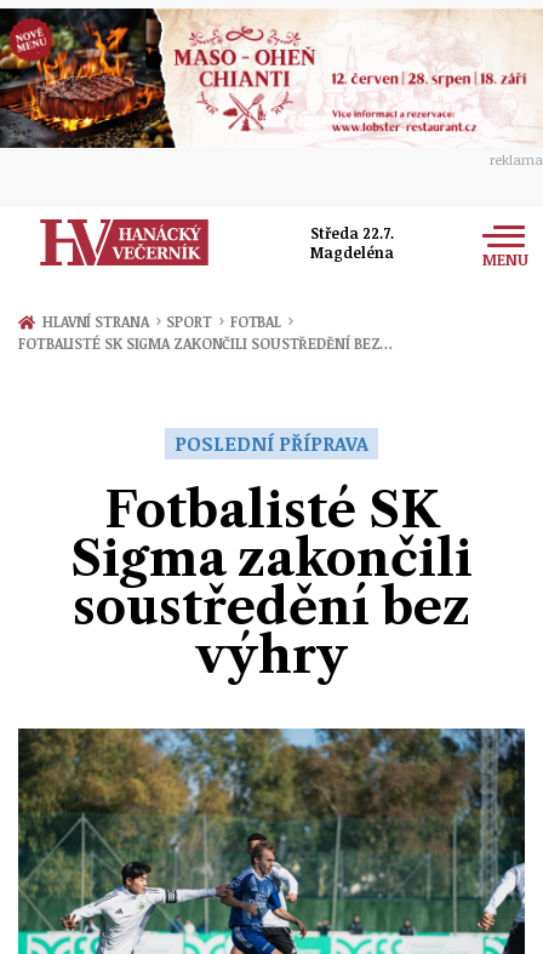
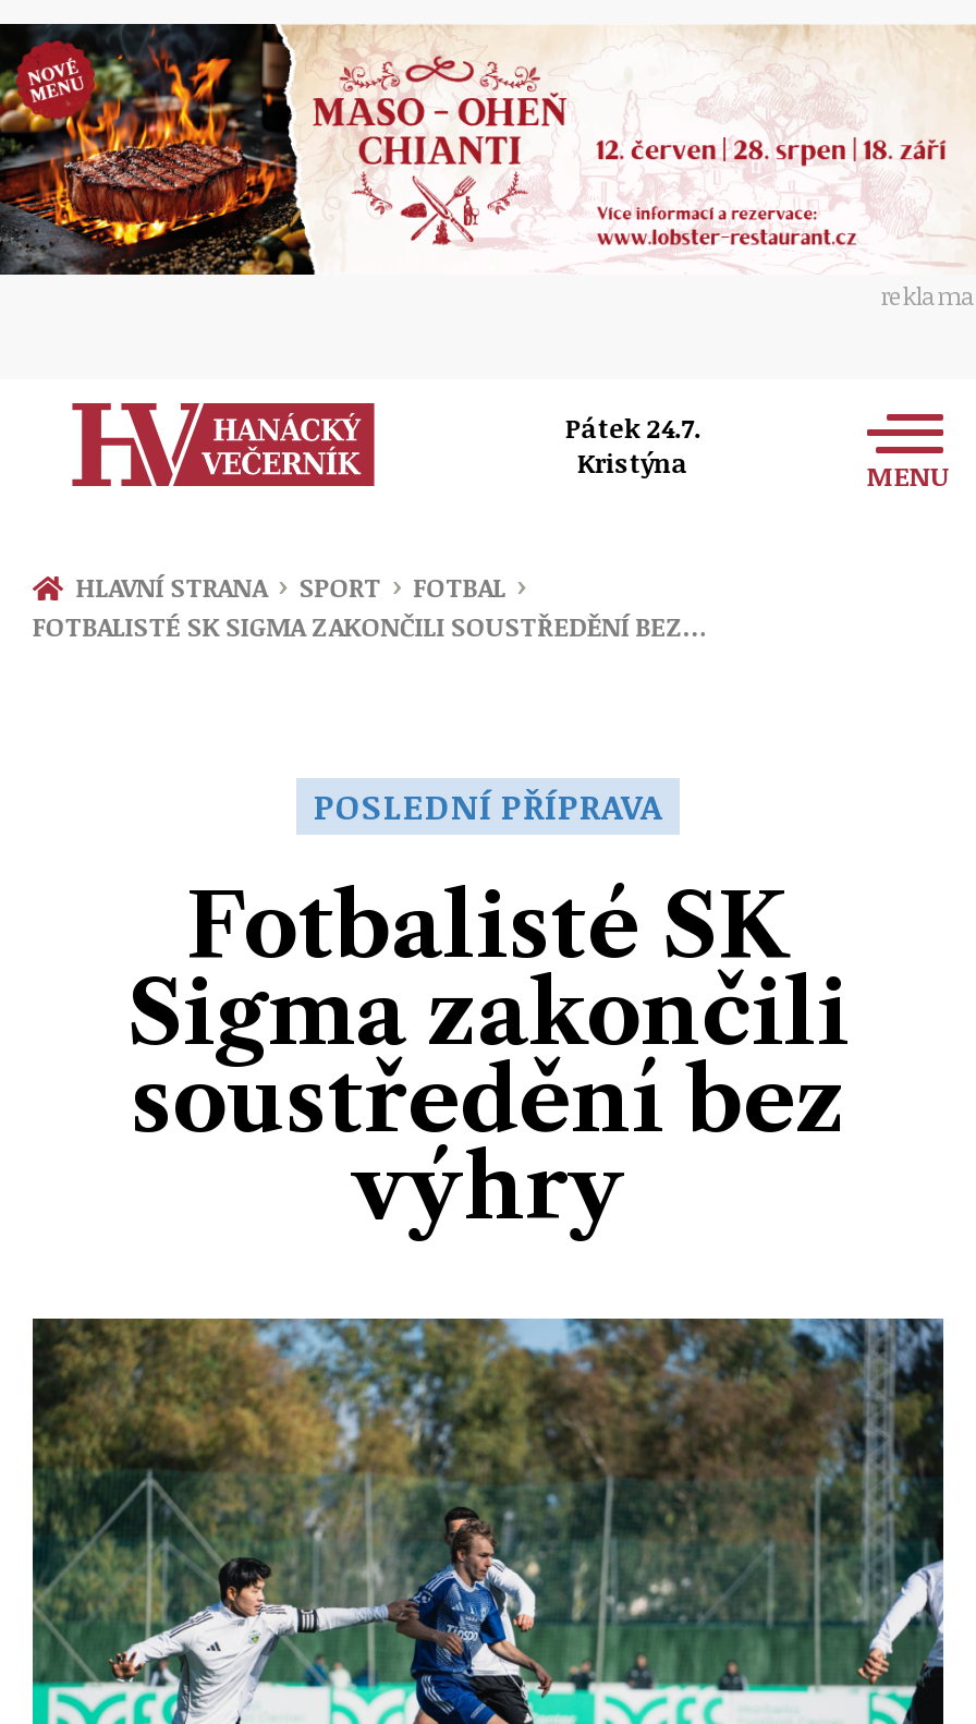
[310,224,394,262] Středa 22.7. | Magdeléna -> [566,411,701,481] Pátek 24.7. | Kristýna

